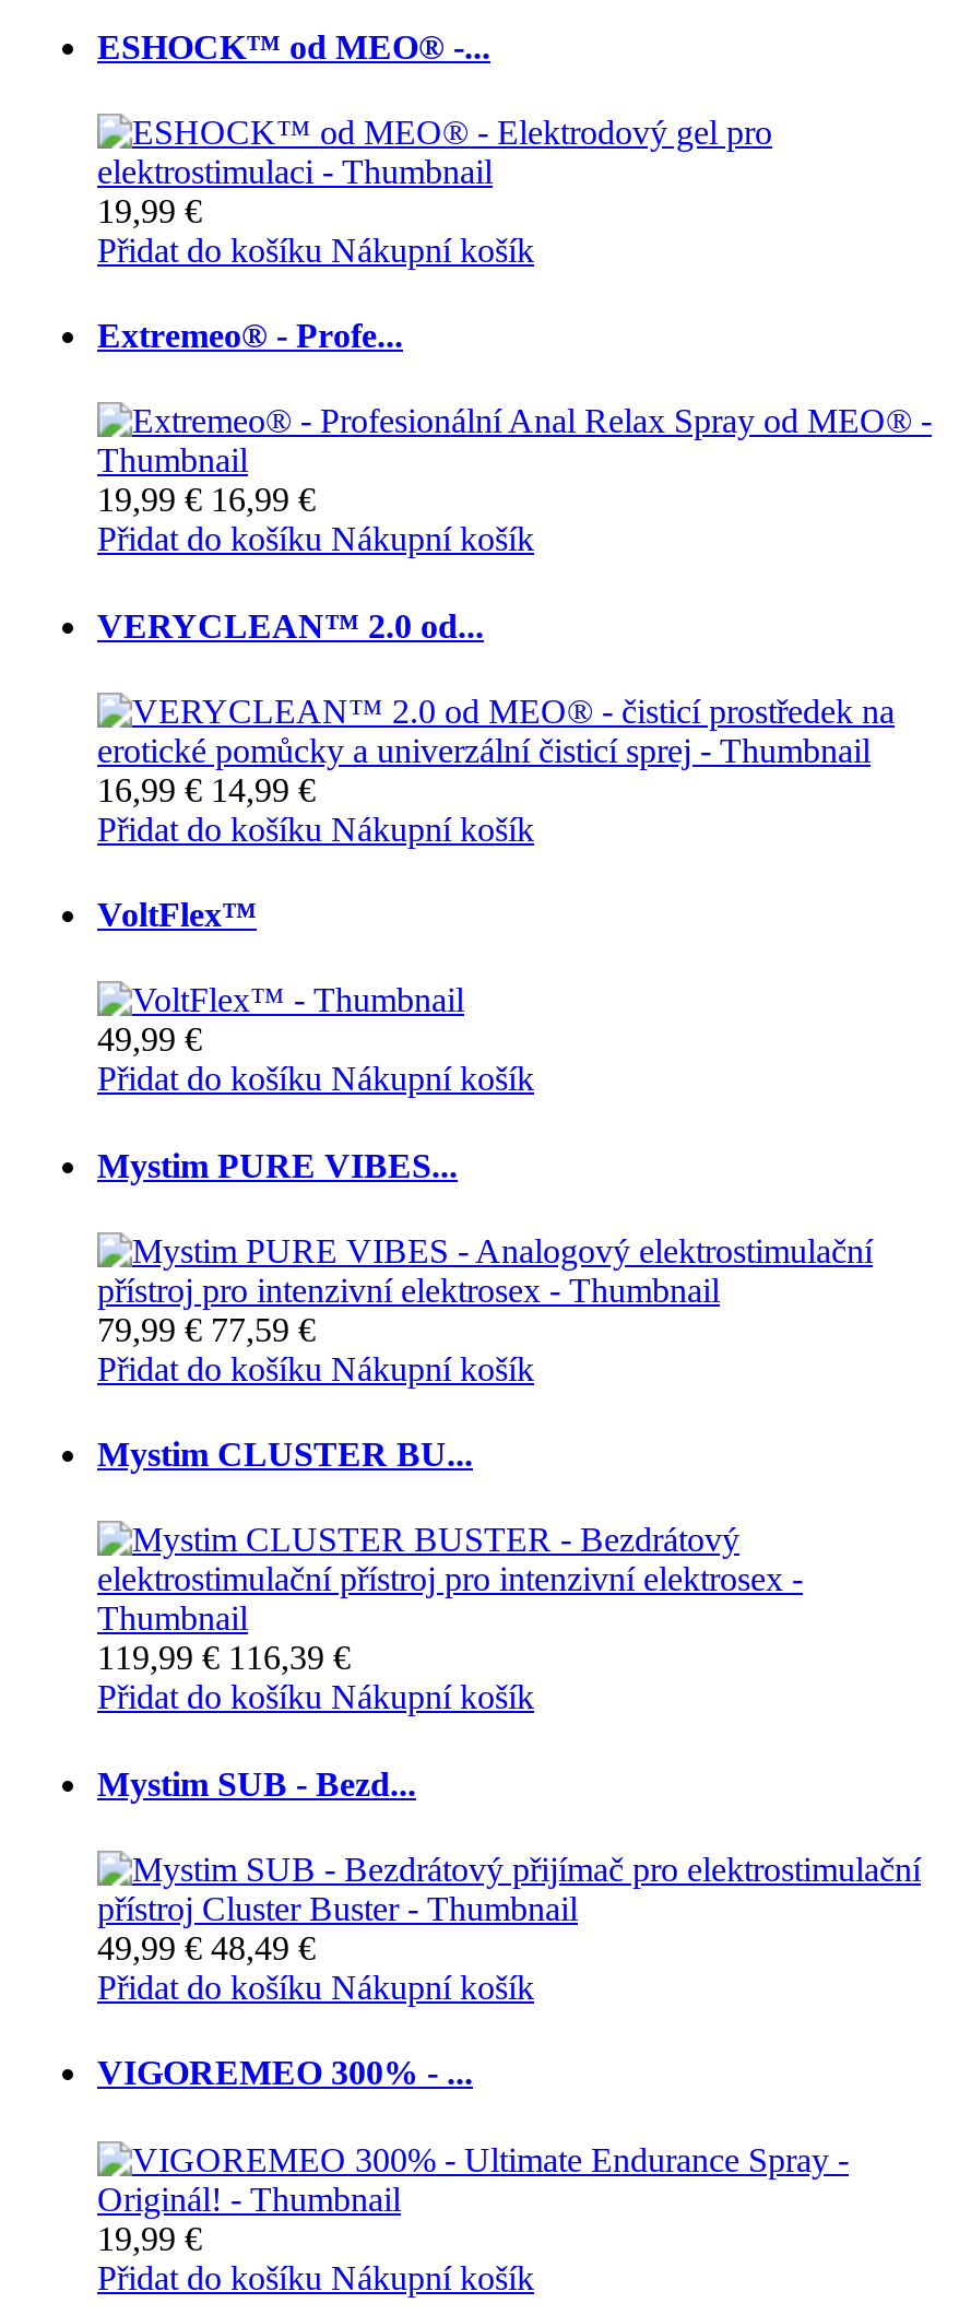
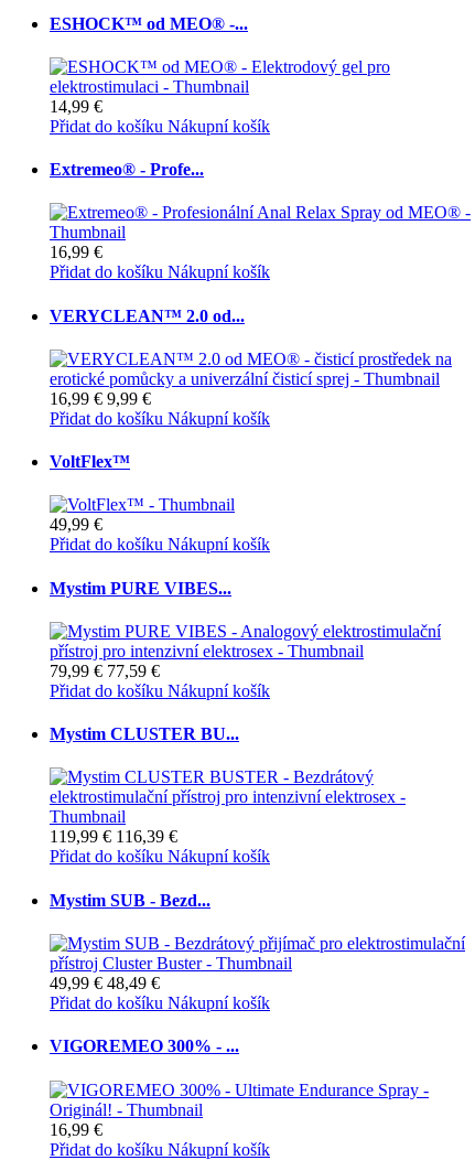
[97,192,202,229] 19,99 € -> [50,97,102,116] 14,99 €
[97,481,316,518] 19,99 €16,99 € -> [50,243,102,262] 16,99 €
[97,771,316,808] 16,99 €14,99 € -> [50,389,151,408] 16,99 €9,99 €
[97,2219,202,2256] 19,99 € -> [50,1120,102,1138] 16,99 €

